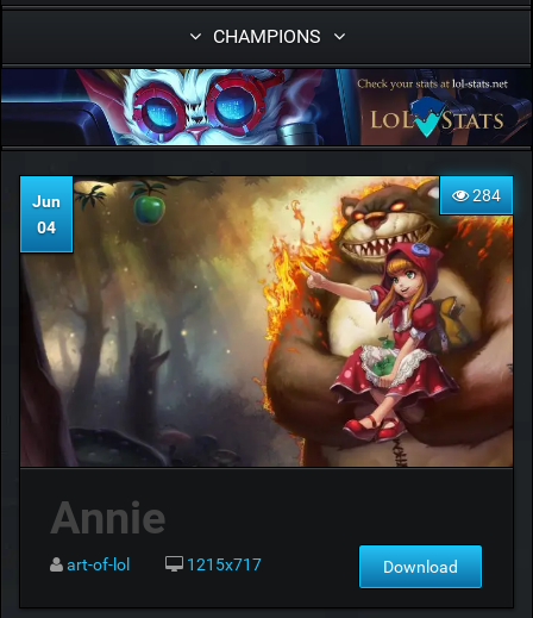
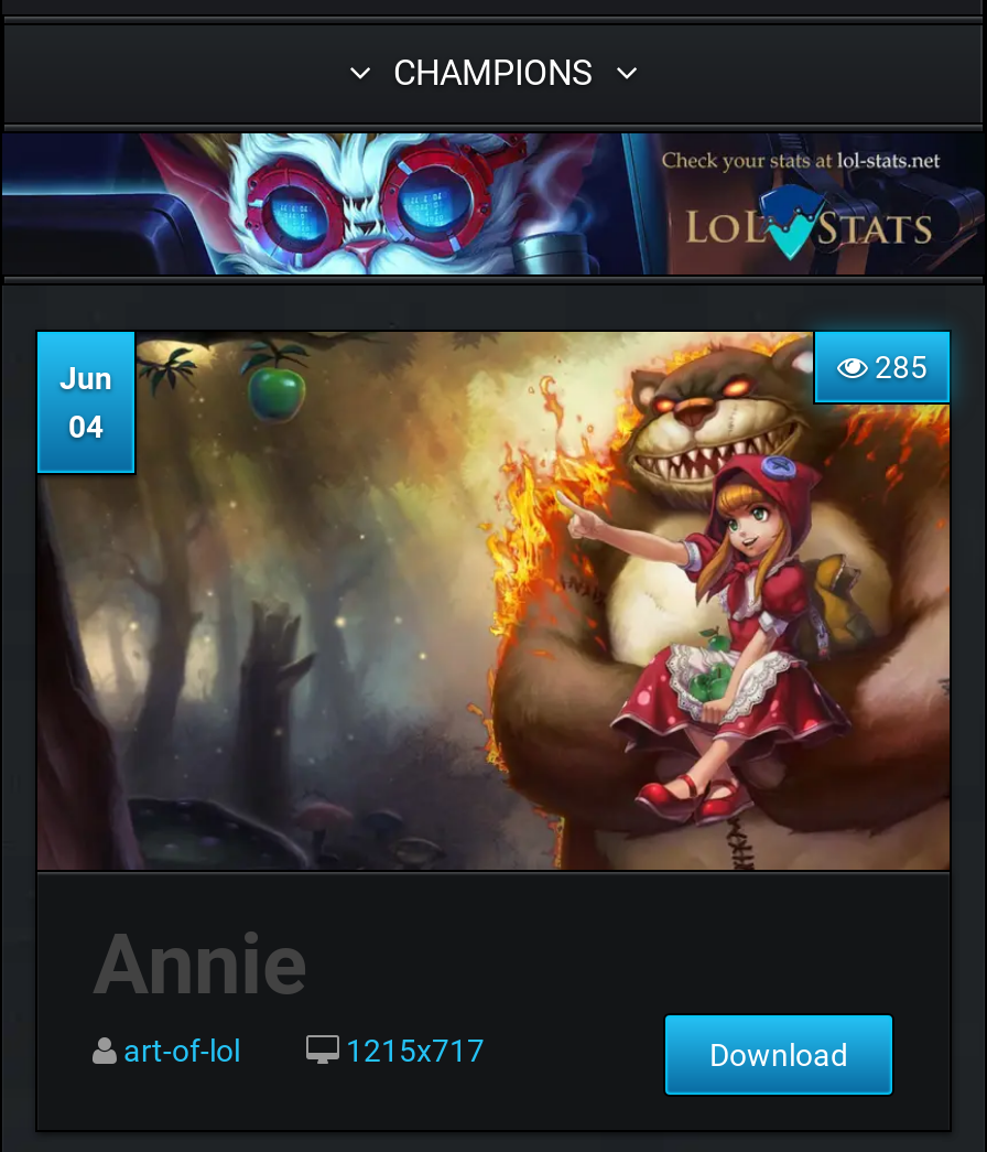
[469,185,501,204] 284 -> [868,348,928,384] 285

